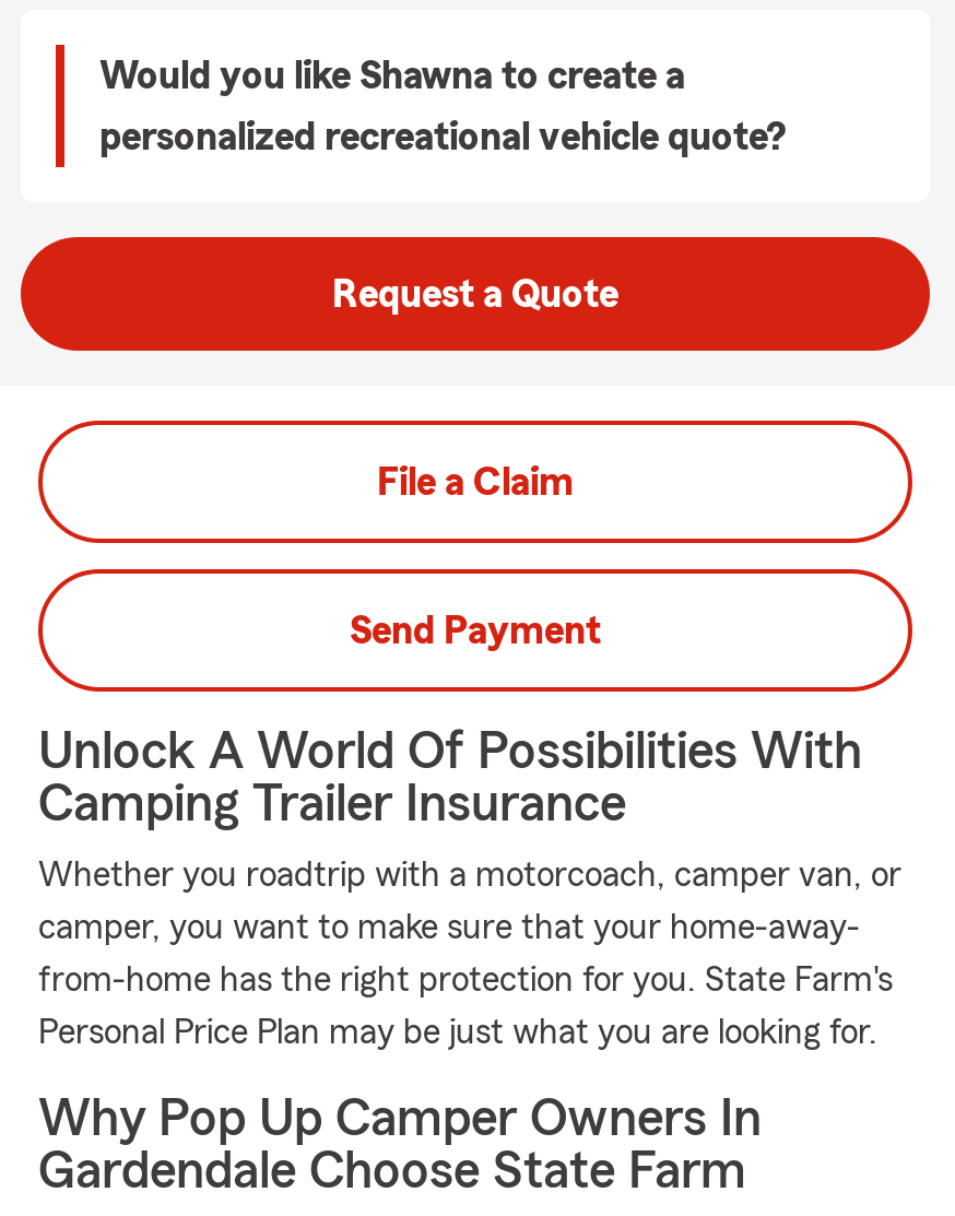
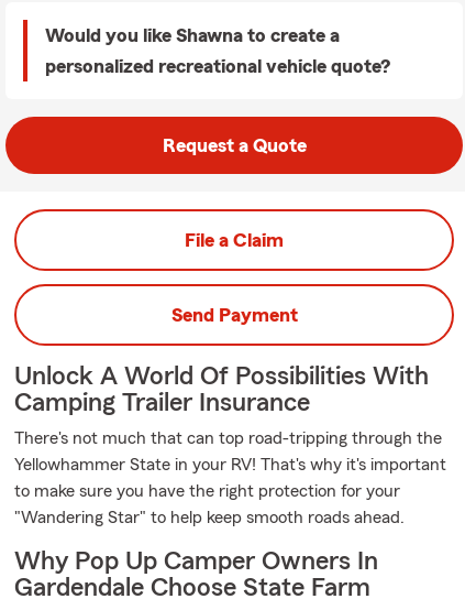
[38,858,901,893] Whether you roadtrip with a motorcoach, camper van, or -> [14,429,442,447] There's not much that can top road-tripping through the
[38,910,860,945] camper, you want to make sure that your home-away- -> [14,456,446,473] Yellowhammer State in your RV! That's why it's important
[38,963,893,997] from-home has the right protection for you. State Farm's -> [14,482,400,500] to make sure you have the right protection for your
[38,1015,877,1050] Personal Price Plan may be just what you are looking for. -> [14,509,405,526] "Wandering Star" to help keep smooth roads ahead.

